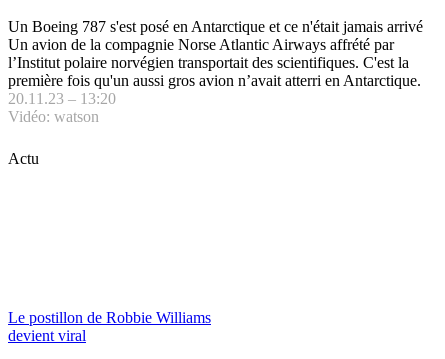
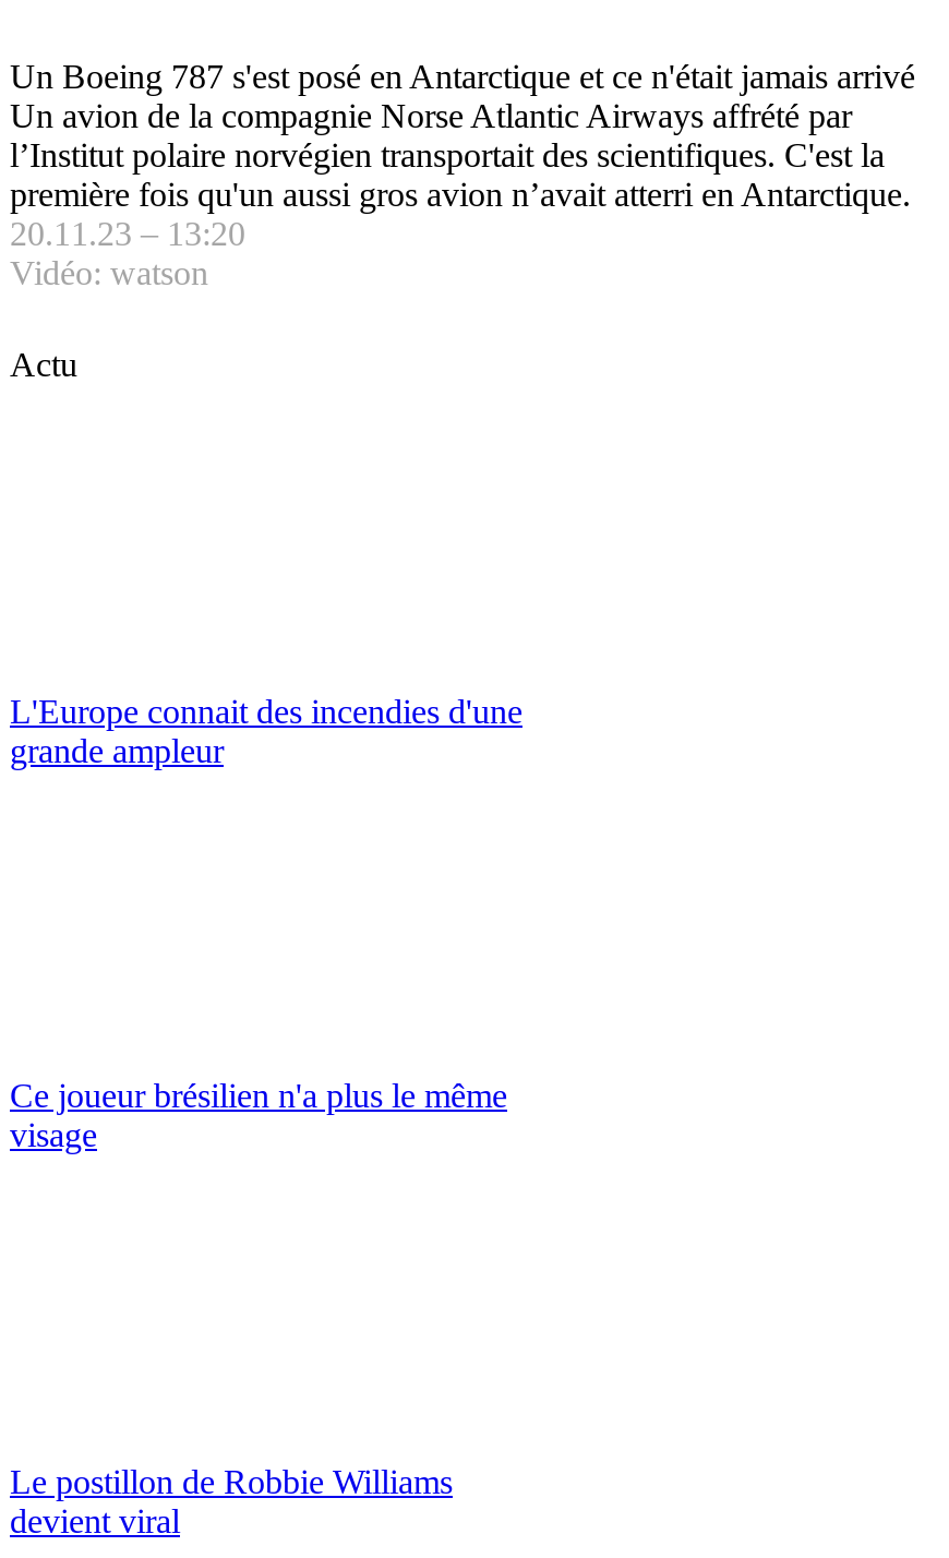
none -> [10,692,522,768] L'Europe connait des incendies d'une | grande ampleur
none -> [10,1077,507,1154] Ce joueur brésilien n'a plus le même | visage

